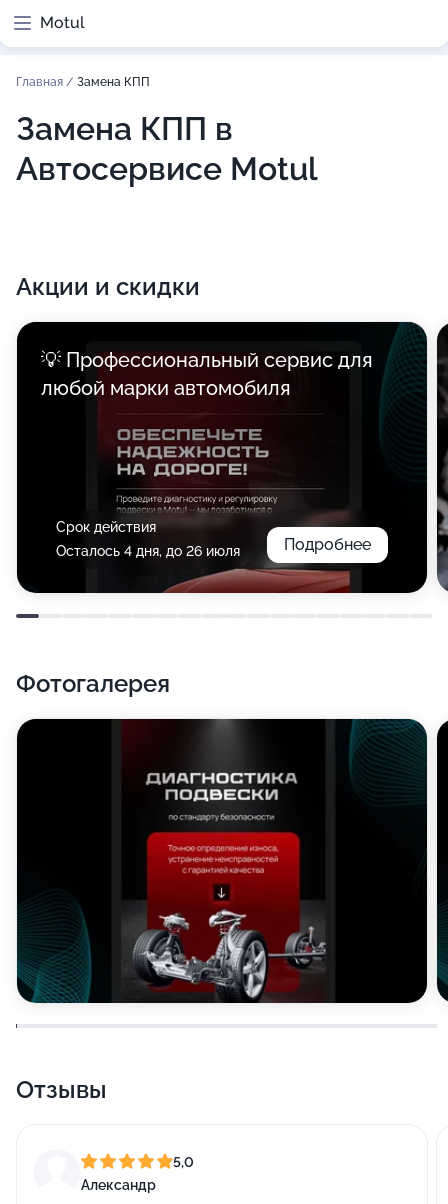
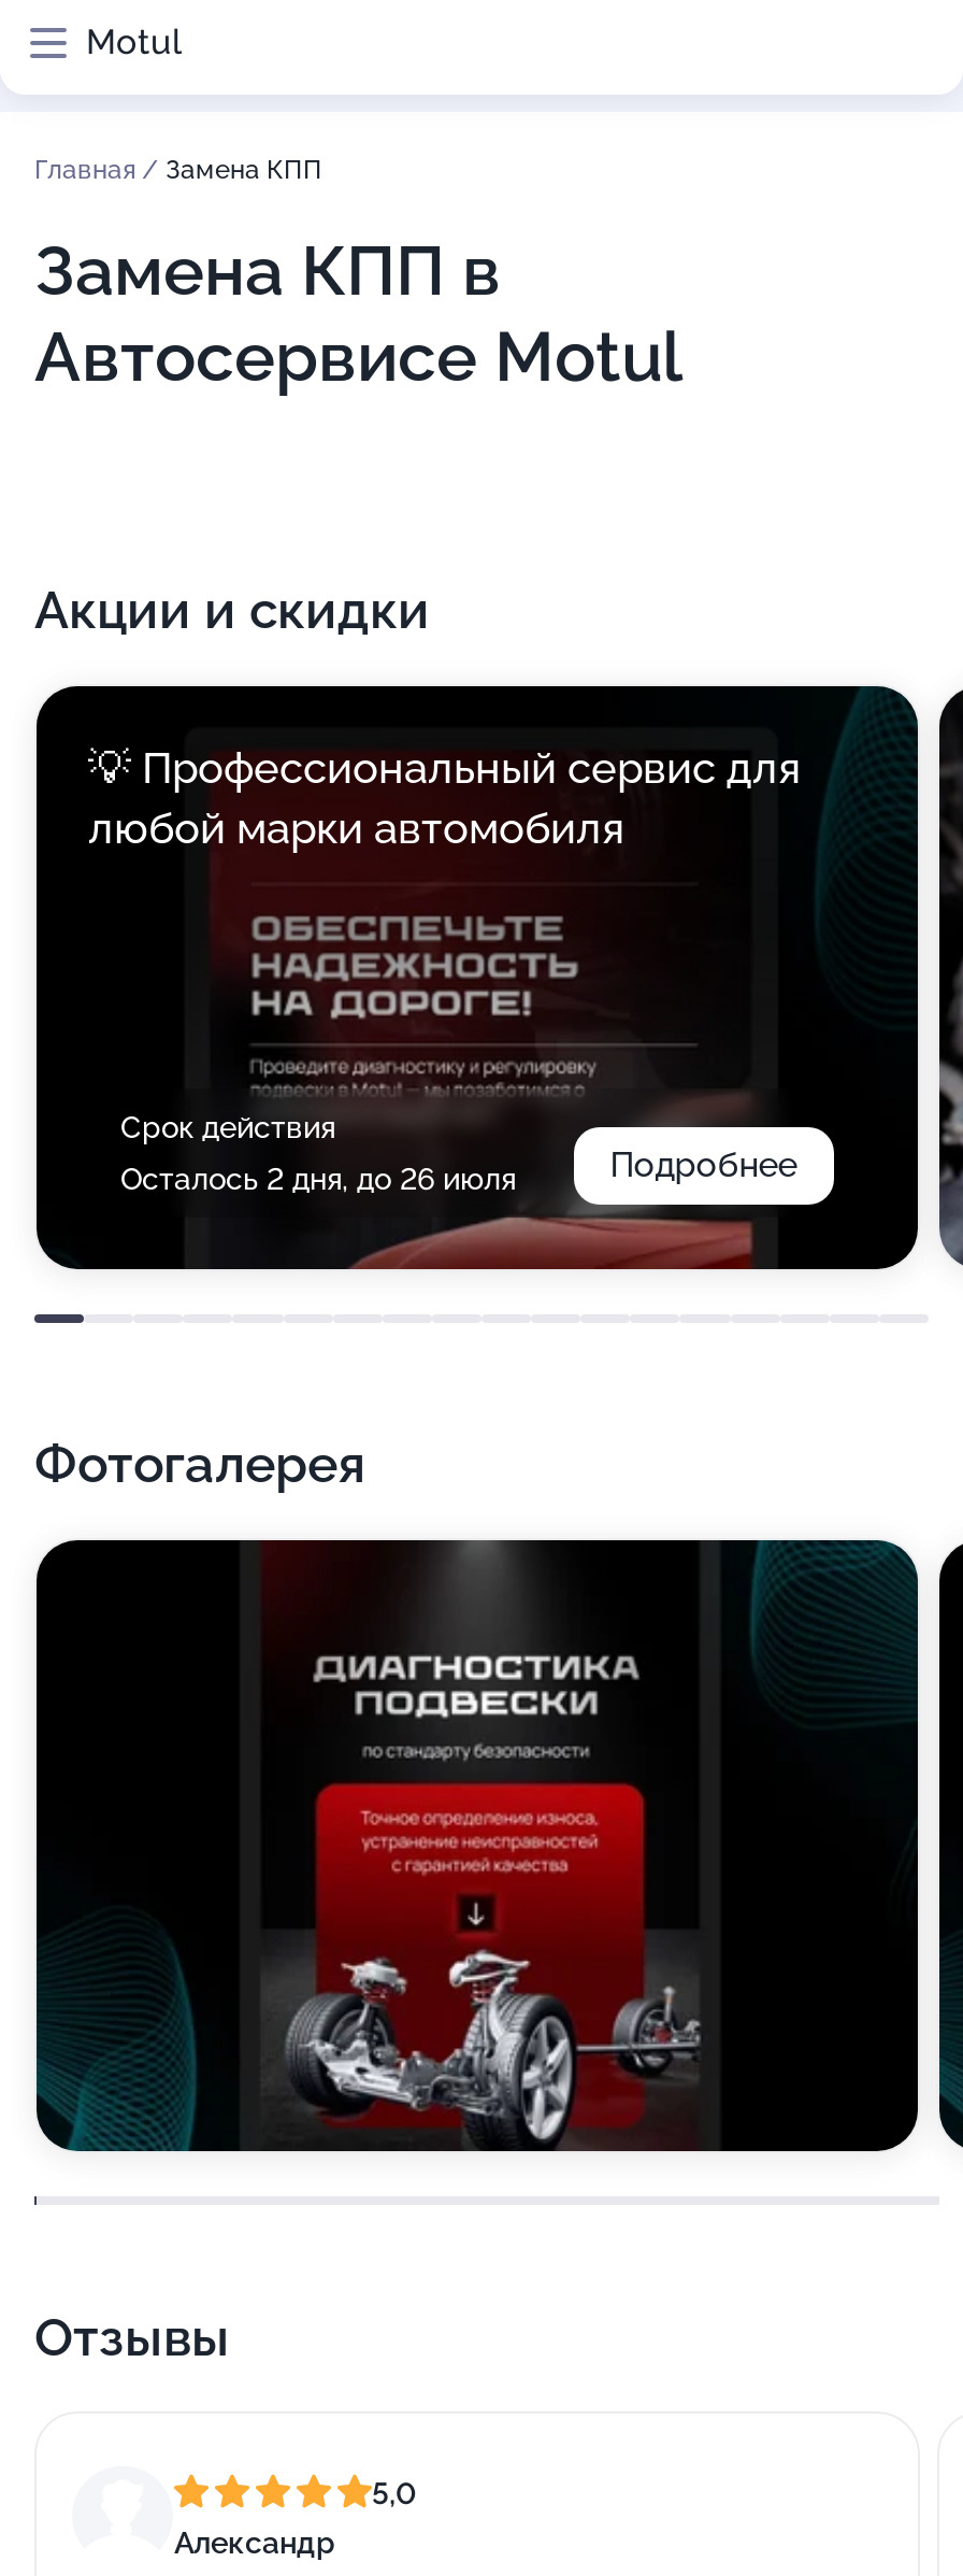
[56,543,240,559] Осталось 4 дня, до 26 июля -> [120,1162,516,1196] Осталось 2 дня, до 26 июля

